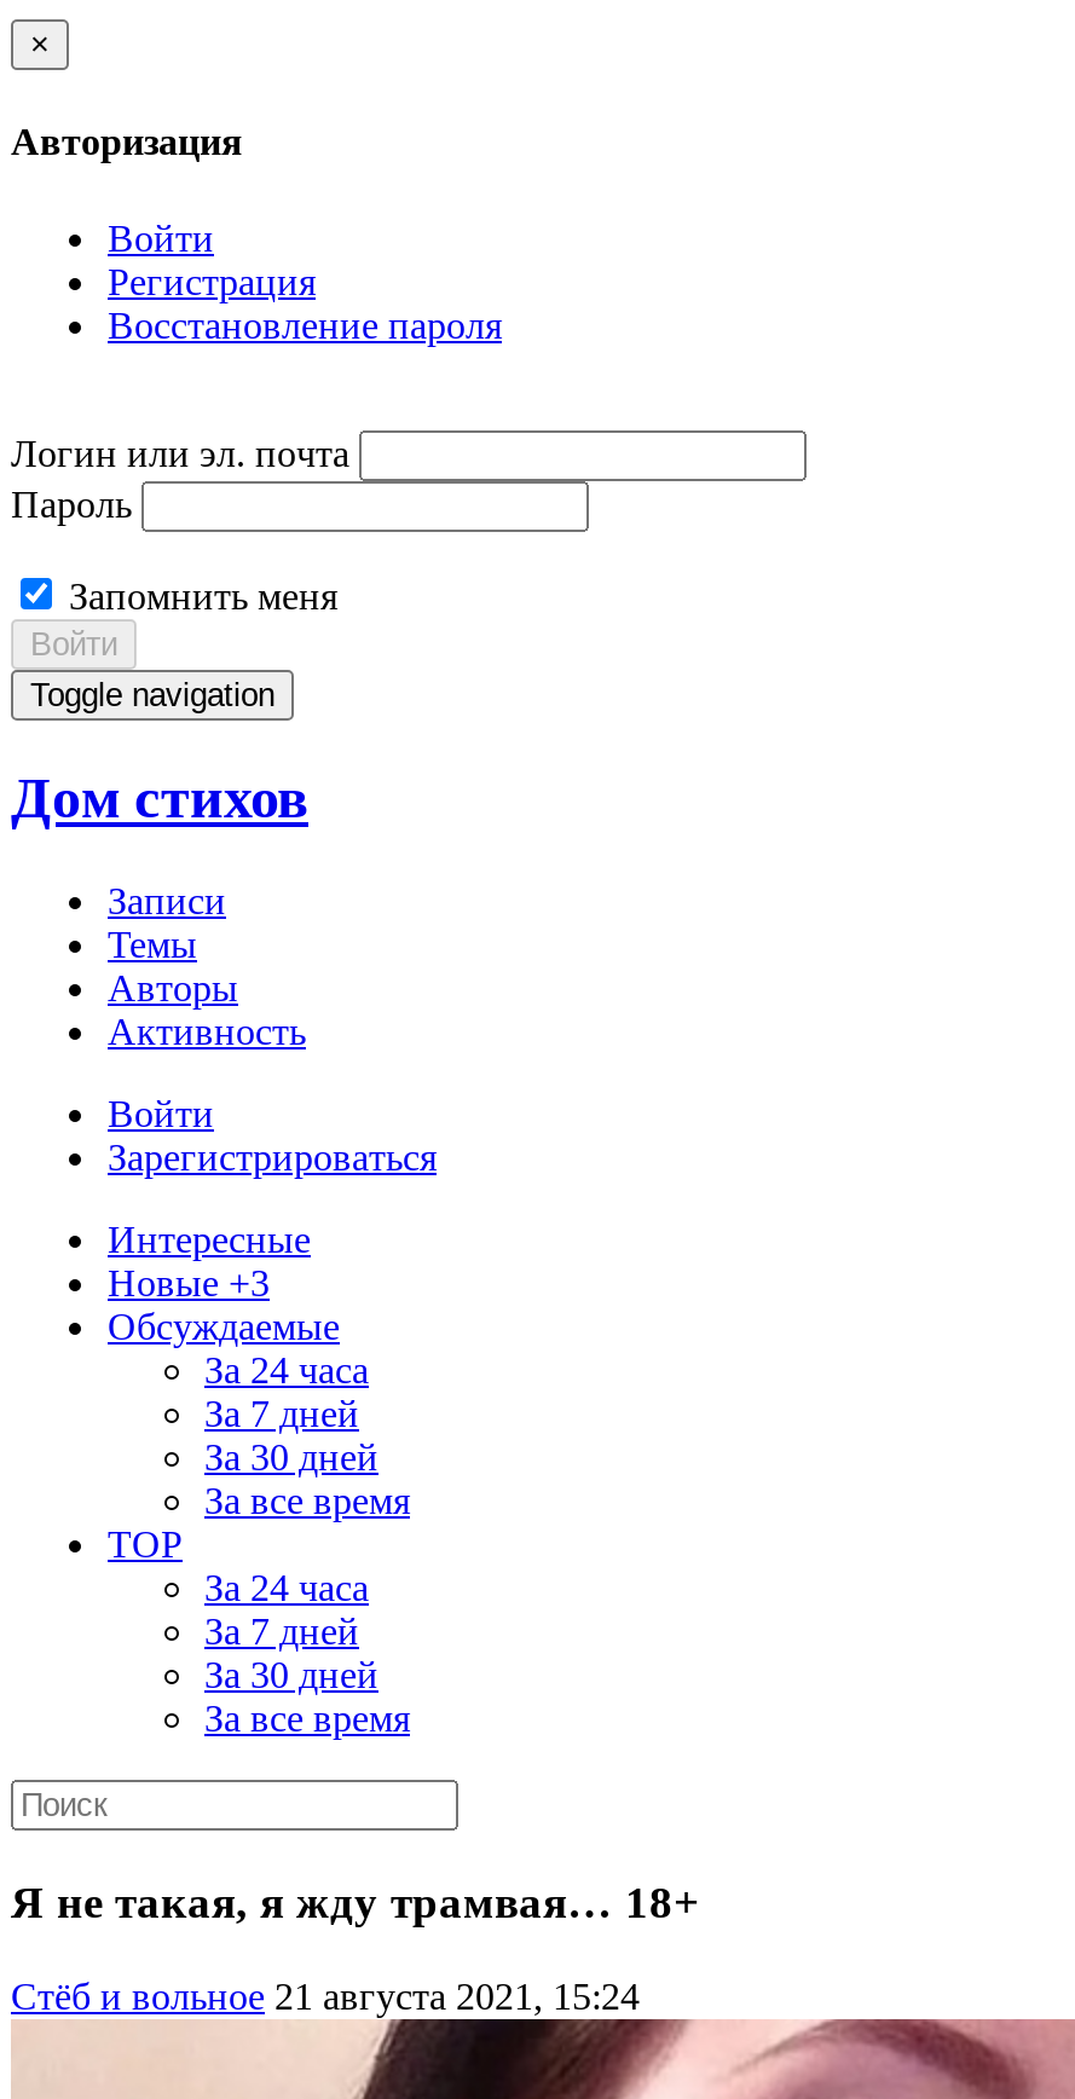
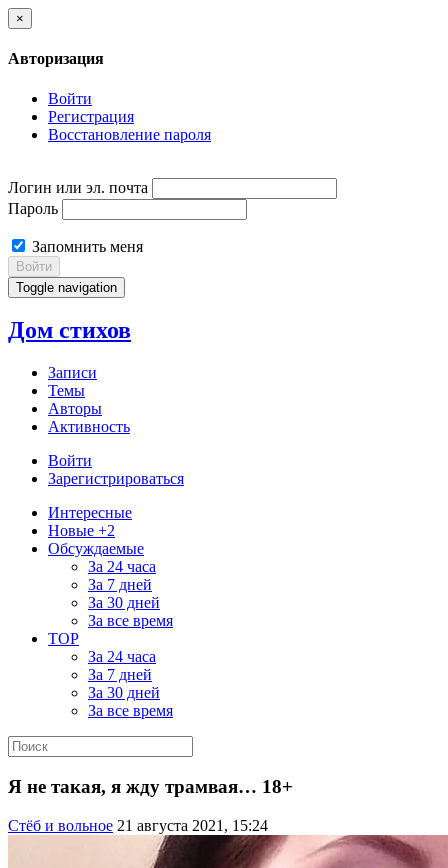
[108,1263,270,1304] Новые +3 -> [48,522,115,539] Новые +2

